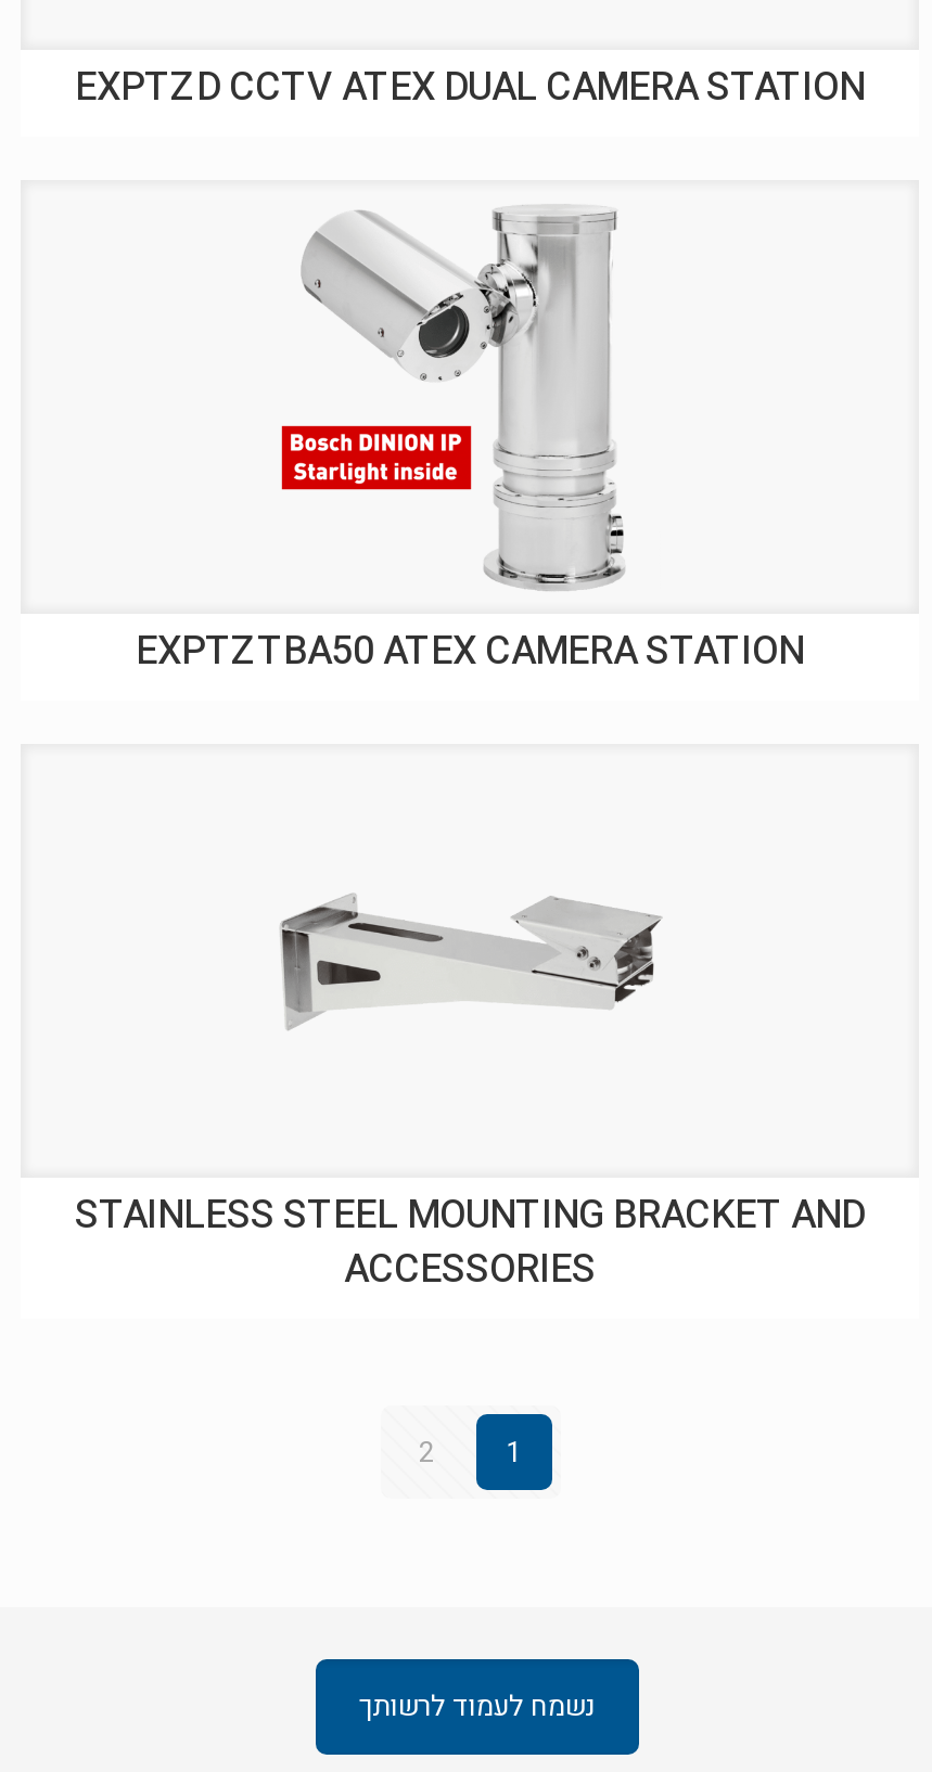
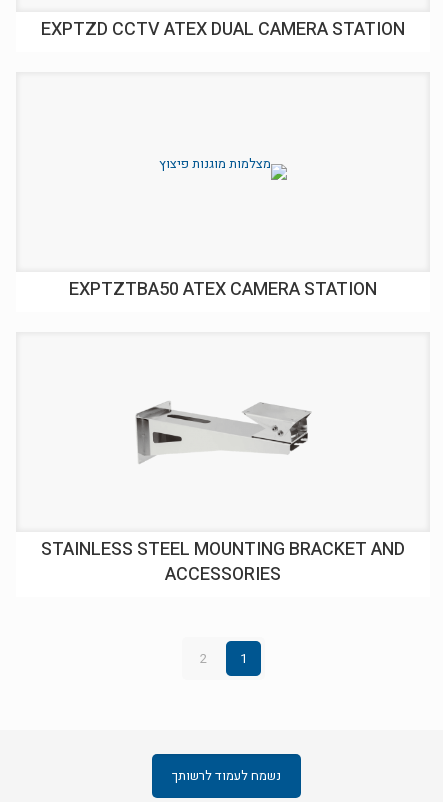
[279,210,626,590] [image] -> none

